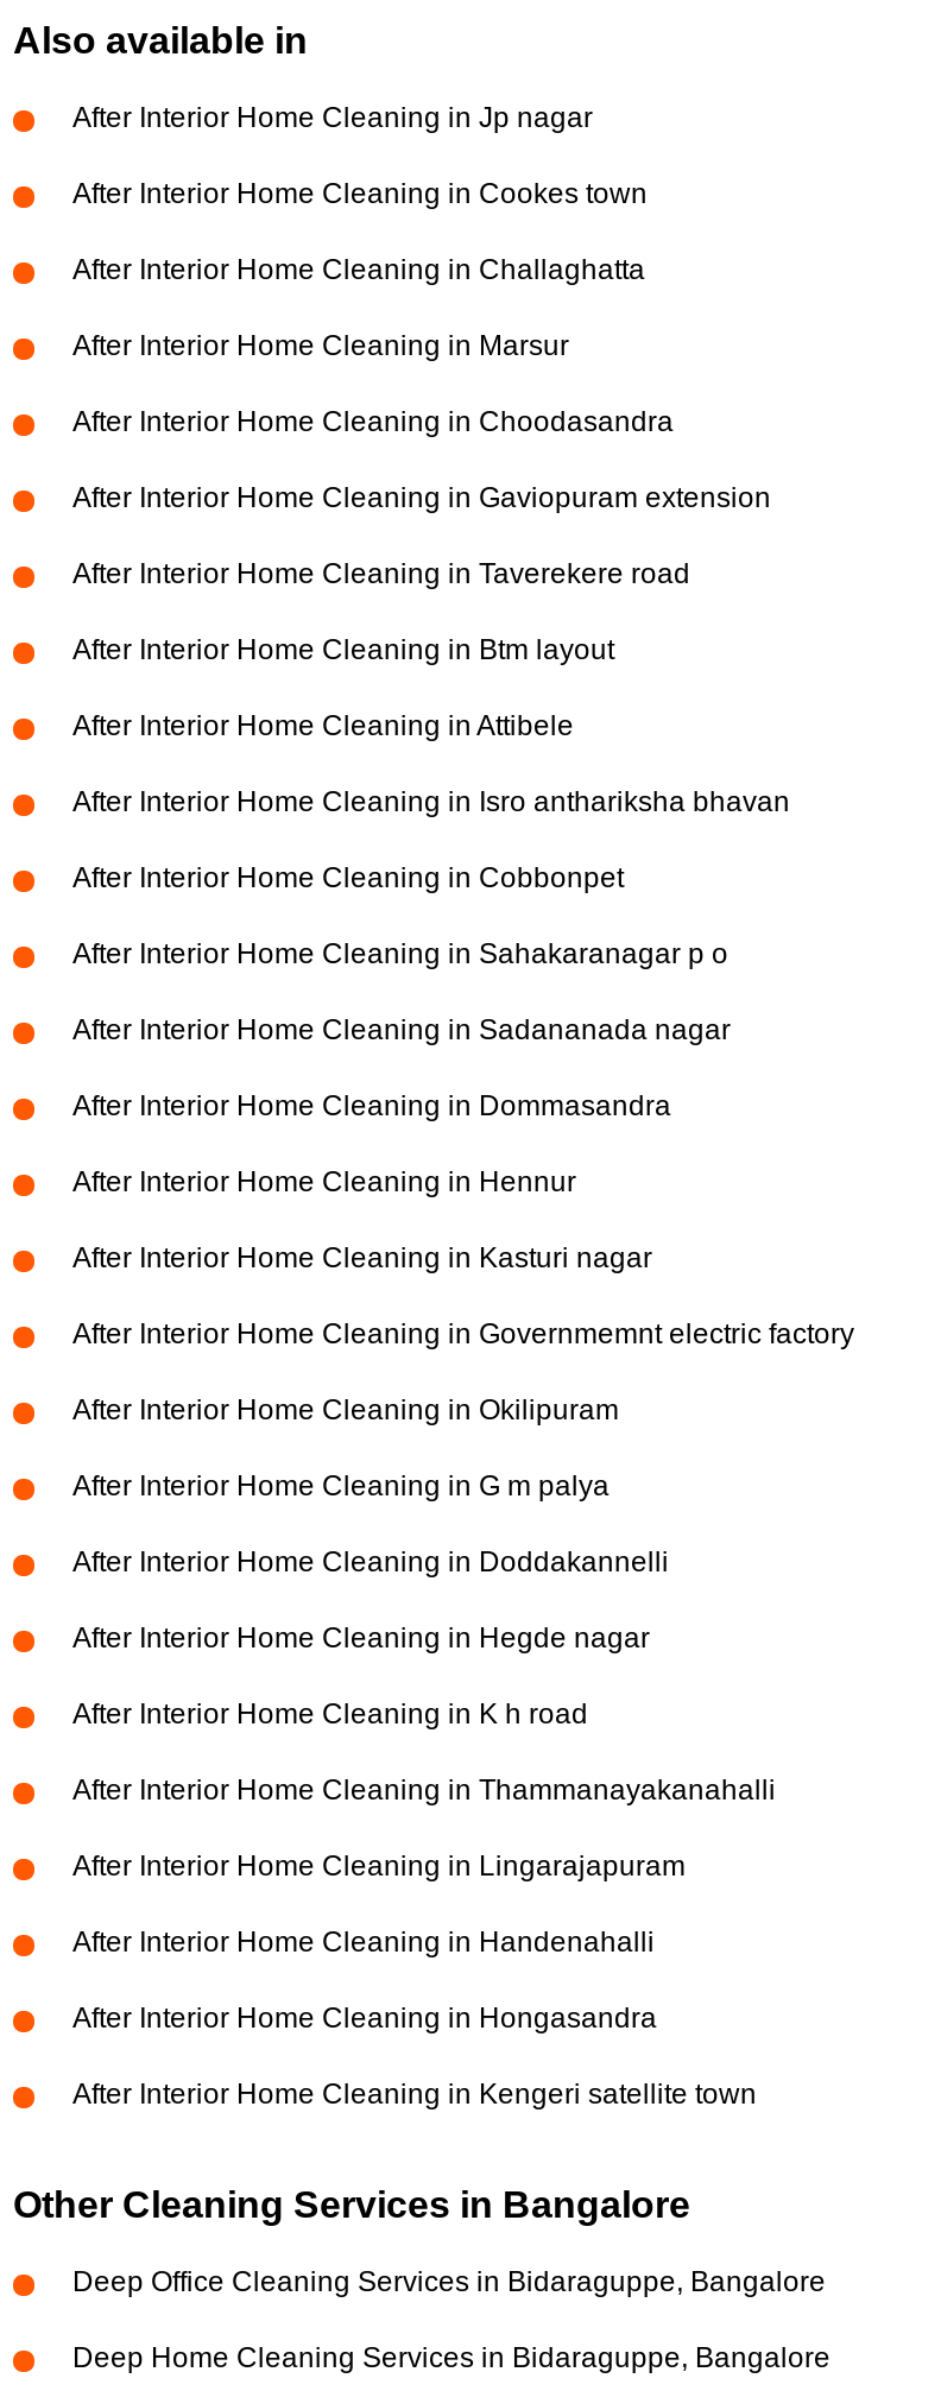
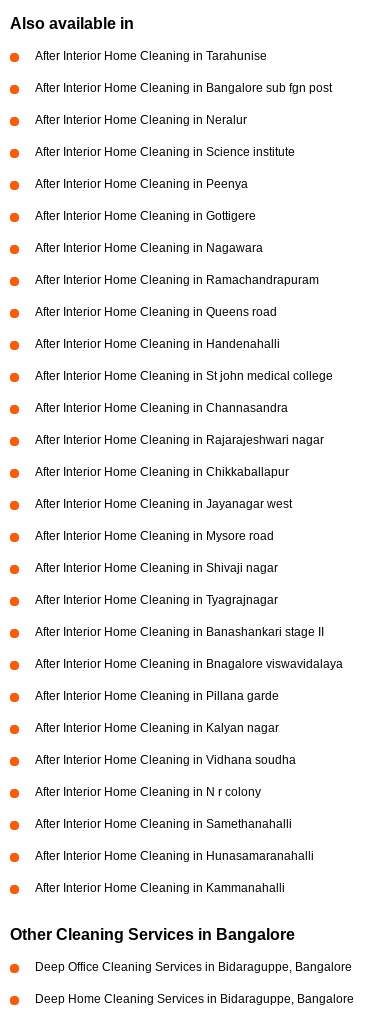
[72,102,854,1884] After Interior Home Cleaning in Jp nagar | After Interior Home Cleaning in Cookes town | After Interior Home Cleaning in Challaghatta | After Interior Home Cleaning in Marsur | After Interior Home Cleaning in Choodasandra | After Interior Home Cleaning in Gaviopuram extension | After Interior Home Cleaning in Taverekere road | After Interior Home Cleaning in Btm layout | After Interior Home Cleaning in Attibele | After Interior Home Cleaning in Isro anthariksha bhavan | After Interior Home Cleaning in Cobbonpet | After Interior Home Cleaning in Sahakaranagar p o | After Interior Home Cleaning in Sadananada nagar | After Interior Home Cleaning in Dommasandra | After Interior Home Cleaning in Hennur | After Interior Home Cleaning in Kasturi nagar | After Interior Home Cleaning in Governmemnt electric factory | After Interior Home Cleaning in Okilipuram | After Interior Home Cleaning in G m palya | After Interior Home Cleaning in Doddakannelli | After Interior Home Cleaning in Hegde nagar | After Interior Home Cleaning in K h road | After Interior Home Cleaning in Thammanayakanahalli | After Interior Home Cleaning in Lingarajapuram -> [35,49,332,319] After Interior Home Cleaning in Tarahunise | After Interior Home Cleaning in Bangalore sub fgn post | After Interior Home Cleaning in Neralur | After Interior Home Cleaning in Science institute | After Interior Home Cleaning in Peenya | After Interior Home Cleaning in Gottigere | After Interior Home Cleaning in Nagawara | After Interior Home Cleaning in Ramachandrapuram | After Interior Home Cleaning in Queens road
moved [72,1926,655,1960] -> [35,337,280,351]: After Interior Home Cleaning in Handenahalli
[72,2002,757,2112] After Interior Home Cleaning in Hongasandra | After Interior Home Cleaning in Kengeri satellite town -> [35,369,343,895] After Interior Home Cleaning in St john medical college | After Interior Home Cleaning in Channasandra | After Interior Home Cleaning in Rajarajeshwari nagar | After Interior Home Cleaning in Chikkaballapur | After Interior Home Cleaning in Jayanagar west | After Interior Home Cleaning in Mysore road | After Interior Home Cleaning in Shivaji nagar | After Interior Home Cleaning in Tyagrajnagar | After Interior Home Cleaning in Banashankari stage II | After Interior Home Cleaning in Bnagalore viswavidalaya | After Interior Home Cleaning in Pillana garde | After Interior Home Cleaning in Kalyan nagar | After Interior Home Cleaning in Vidhana soudha | After Interior Home Cleaning in N r colony | After Interior Home Cleaning in Samethanahalli | After Interior Home Cleaning in Hunasamaranahalli | After Interior Home Cleaning in Kammanahalli

